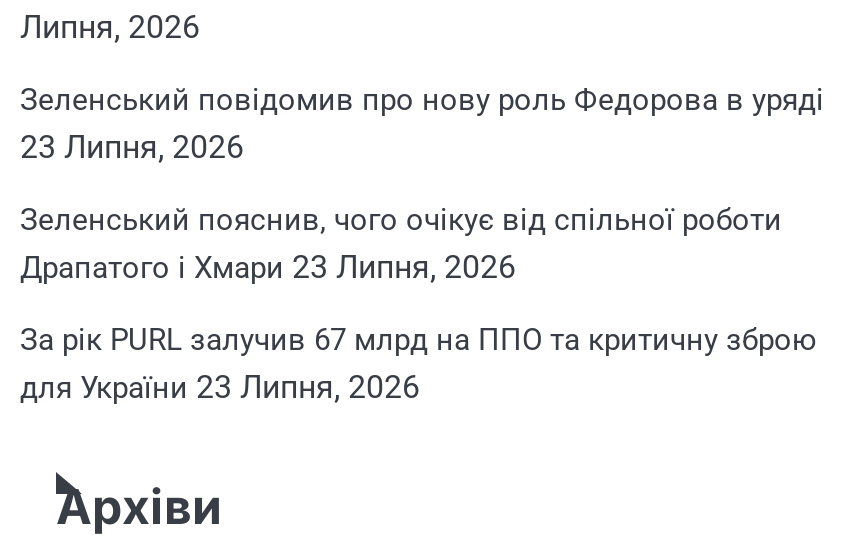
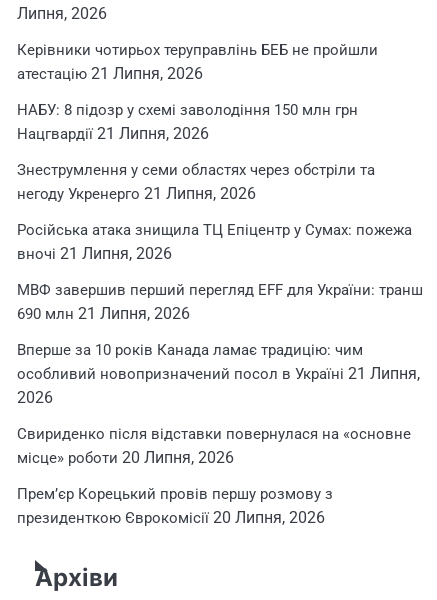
[20,83,824,407] Зеленський повідомив про нову роль Федорова в уряді | 23 Липня, 2026 | Зеленський пояснив, чого очікує від спільної роботи | Драпатого і Хмари 23 Липня, 2026 | За рік PURL залучив 67 млрд на ППО та критичну зброю | для України 23 Липня, 2026 -> [17,41,423,527] Керівники чотирьох теруправлінь БЕБ не пройшли | атестацію 21 Липня, 2026 | НАБУ: 8 підозр у схемі заволодіння 150 млн грн | Нацгвардії 21 Липня, 2026 | Знеструмлення у семи областях через обстріли та | негоду Укренерго 21 Липня, 2026 | Російська атака знищила ТЦ Епіцентр у Сумах: пожежа | вночі 21 Липня, 2026 | МВФ завершив перший перегляд EFF для України: транш | 690 млн 21 Липня, 2026 | Вперше за 10 років Канада ламає традицію: чим | особливий новопризначений посол в Україні 21 Липня, | 2026 | Свириденко після відставки повернулася на «основне | місце» роботи 20 Липня, 2026 | Прем’єр Корецький провів першу розмову з | президенткою Єврокомісії 20 Липня, 2026

